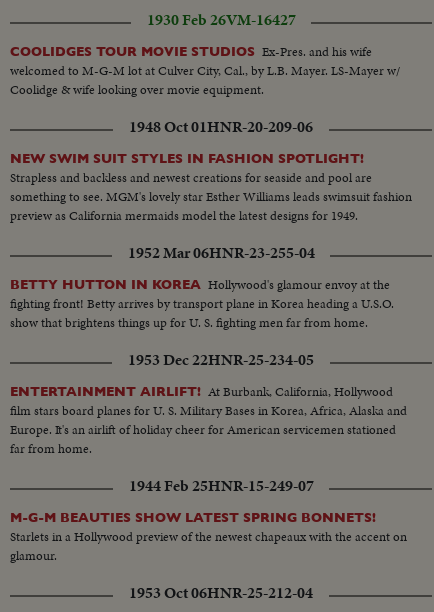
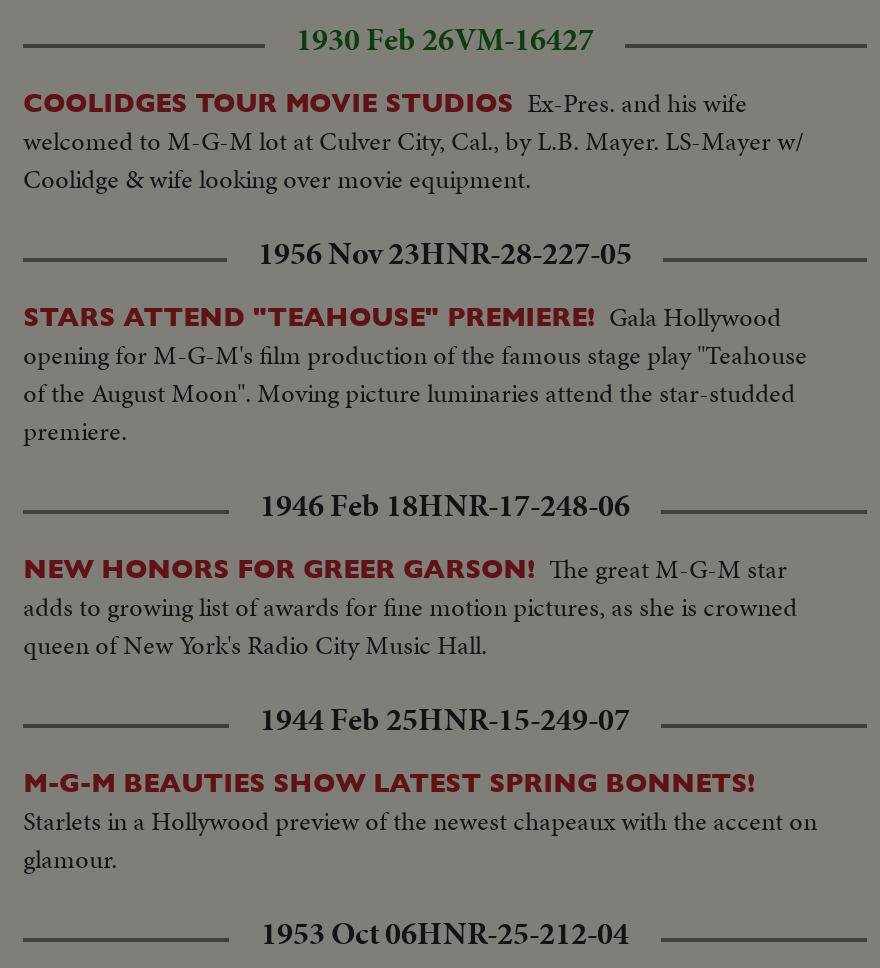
[10,116,412,458] 1948 Oct 01HNR-20-209-06 | NEW SWIM SUIT STYLES IN FASHION SPOTLIGHT! | Strapless and backless and newest creations for seaside and pool are | something to see. MGM's lovely star Esther Williams leads swimsuit fashion | preview as California mermaids model the latest designs for 1949. | 1952 Mar 06HNR-23-255-04 | BETTY HUTTON IN KOREA Hollywood's glamour envoy at the | fighting front! Betty arrives by transport plane in Korea heading a U.S.O. | show that brightens things up for U. S. fighting men far from home. | 1953 Dec 22HNR-25-234-05 | ENTERTAINMENT AIRLIFT! At Burbank, California, Hollywood | film stars board planes for U. S. Military Bases in Korea, Africa, Alaska and | Europe. It's an airlift of holiday cheer for American servicemen stationed | far from home. -> [23,232,807,664] 1956 Nov 23HNR-28-227-05 | STARS ATTEND "TEAHOUSE" PREMIERE! Gala Hollywood | opening for M-G-M's film production of the famous stage play "Teahouse | of the August Moon". Moving picture luminaries attend the star-studded | premiere. | 1946 Feb 18HNR-17-248-06 | NEW HONORS FOR GREER GARSON! The great M-G-M star | adds to growing list of awards for fine motion pictures, as she is crowned | queen of New York's Radio City Music Hall.

